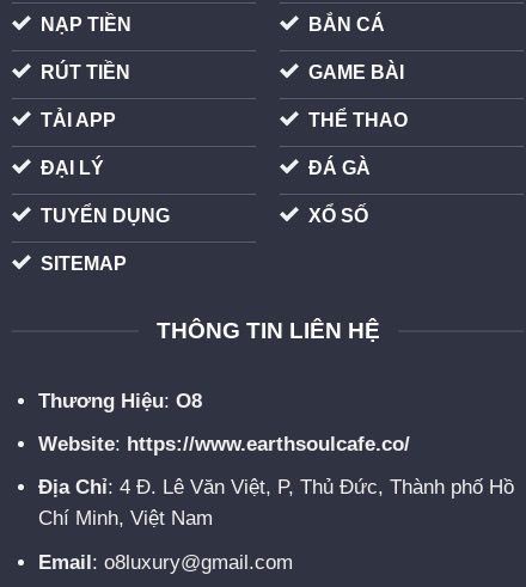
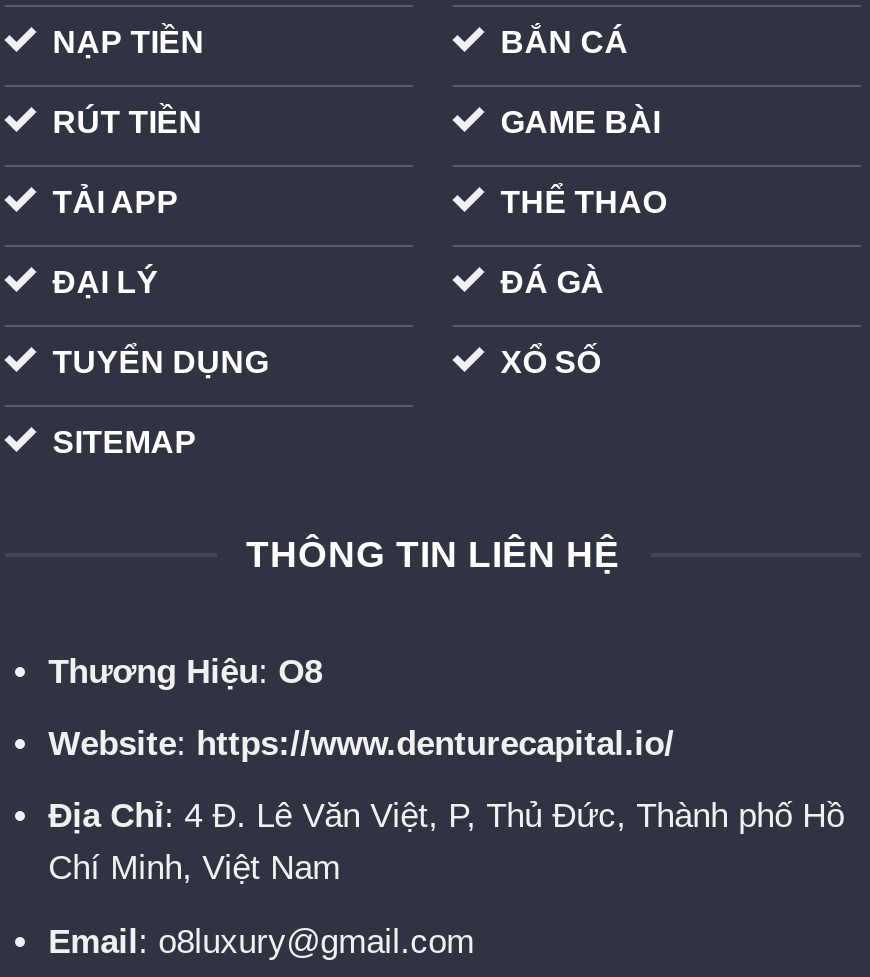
[38,433,410,456] Website: https://www.earthsoulcafe.co/ -> [48,726,674,764] Website: https://www.denturecapital.io/

